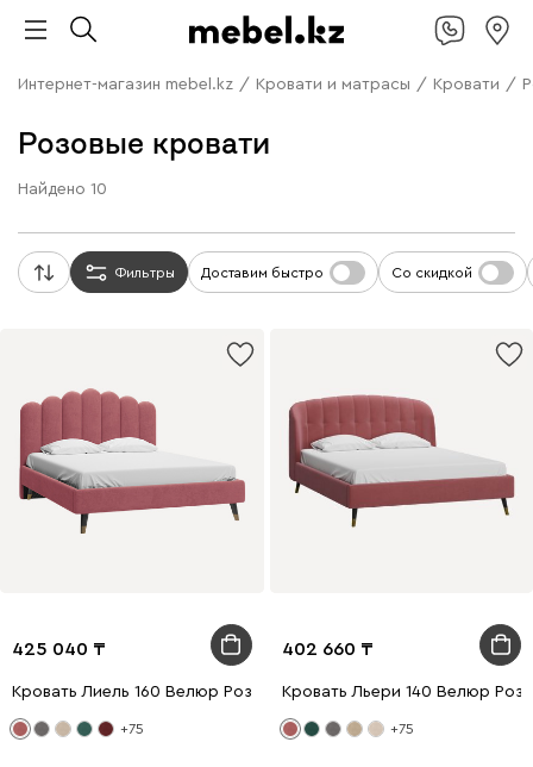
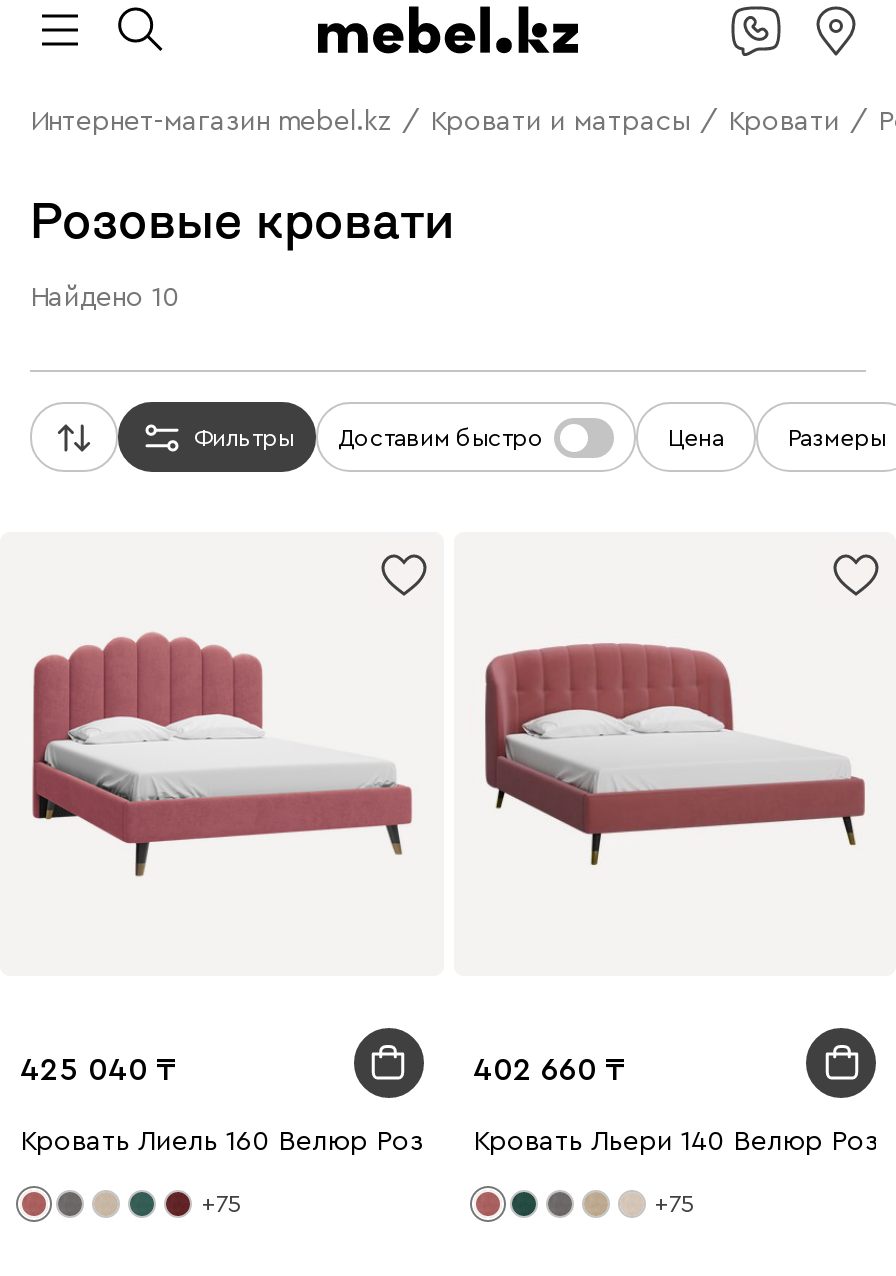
[391,265,472,279] Со скидкой -> [668,425,886,449] Цена | Размеры

